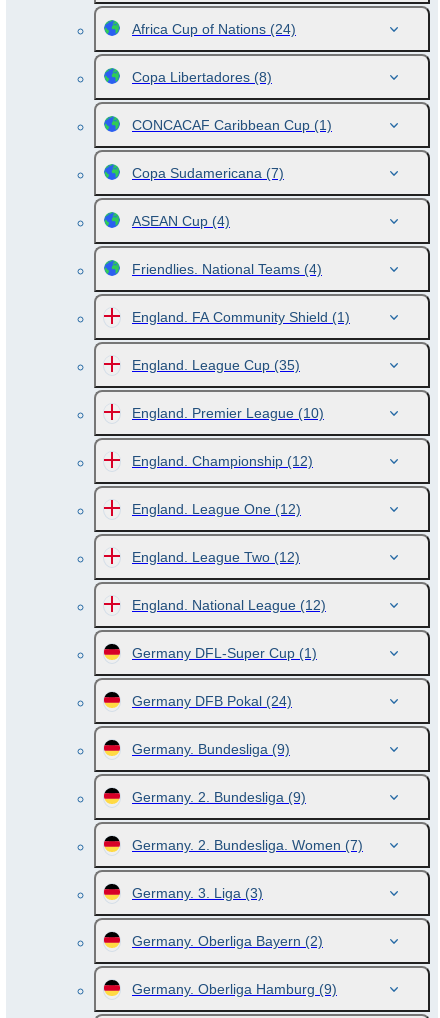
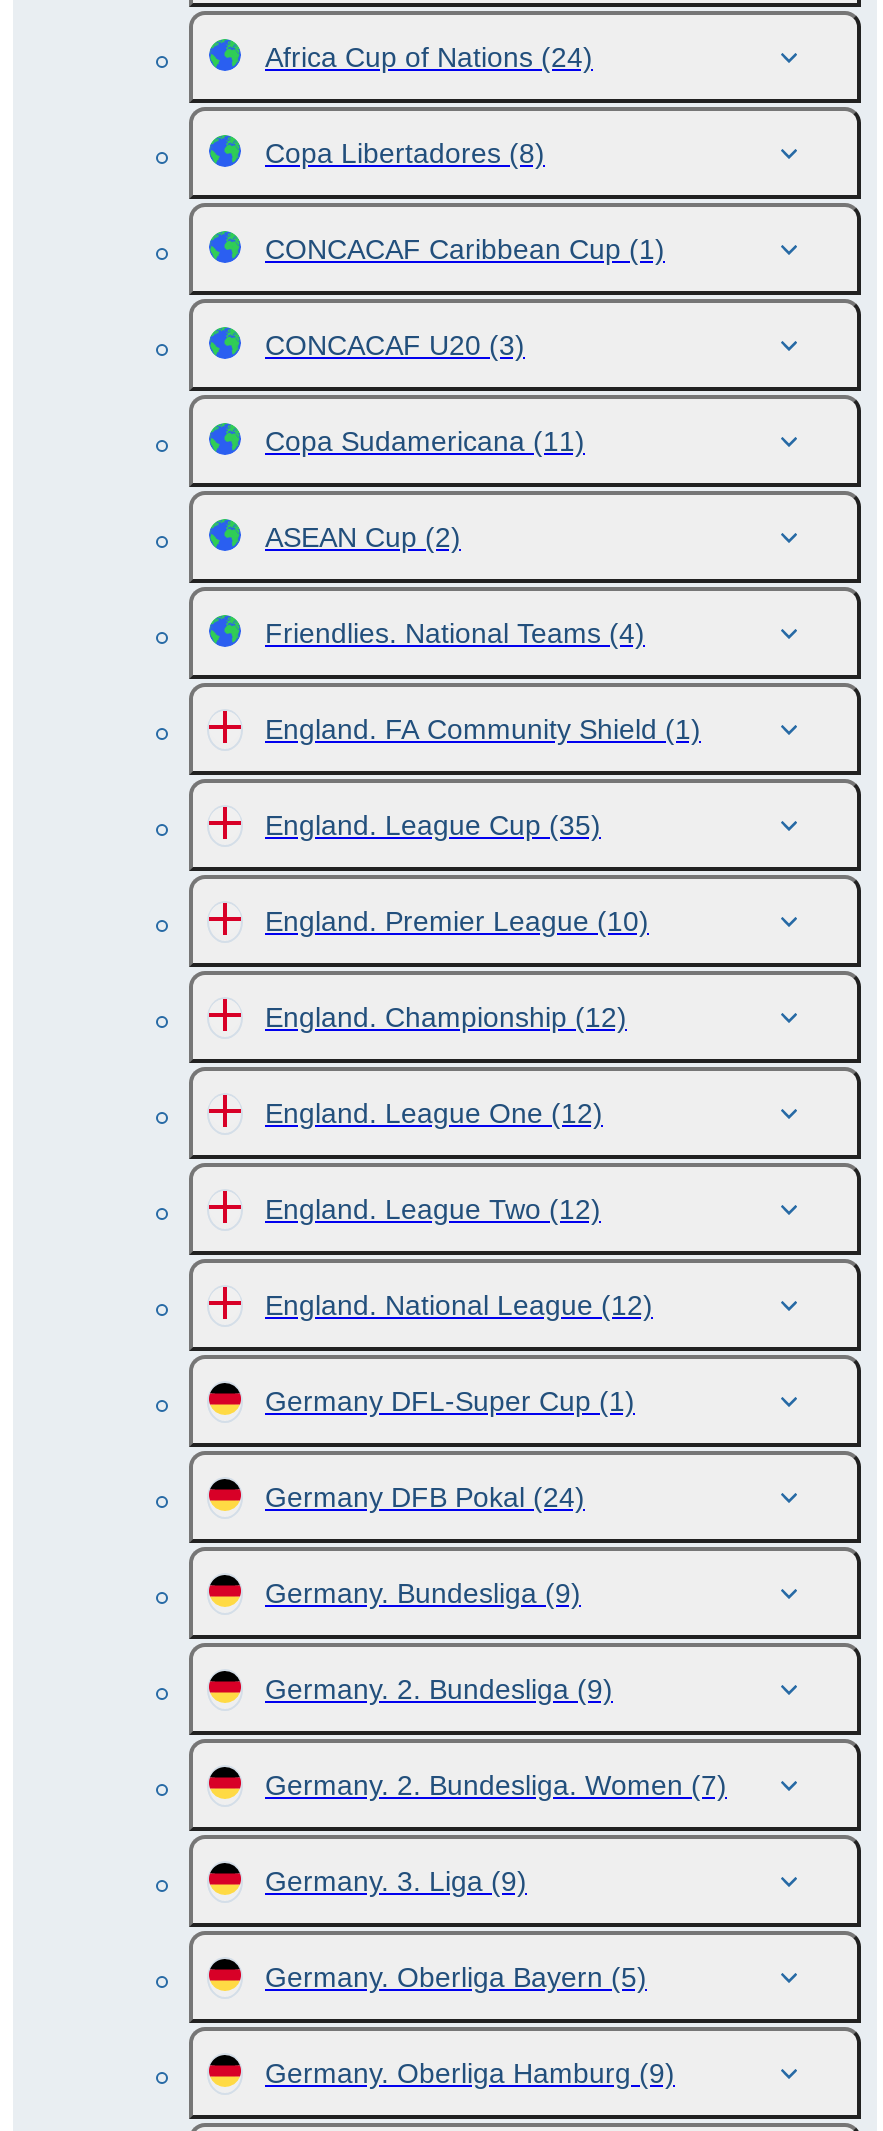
[132,165,284,229] Copa Sudamericana (7) | ASEAN Cup (4) -> [265,329,585,553] CONCACAF U20 (3) | Copa Sudamericana (11) | ASEAN Cup (2)
[132,885,263,901] Germany. 3. Liga (3) -> [265,1865,527,1897] Germany. 3. Liga (9)
[132,933,323,949] Germany. Oberliga Bayern (2) -> [265,1961,647,1993] Germany. Oberliga Bayern (5)

